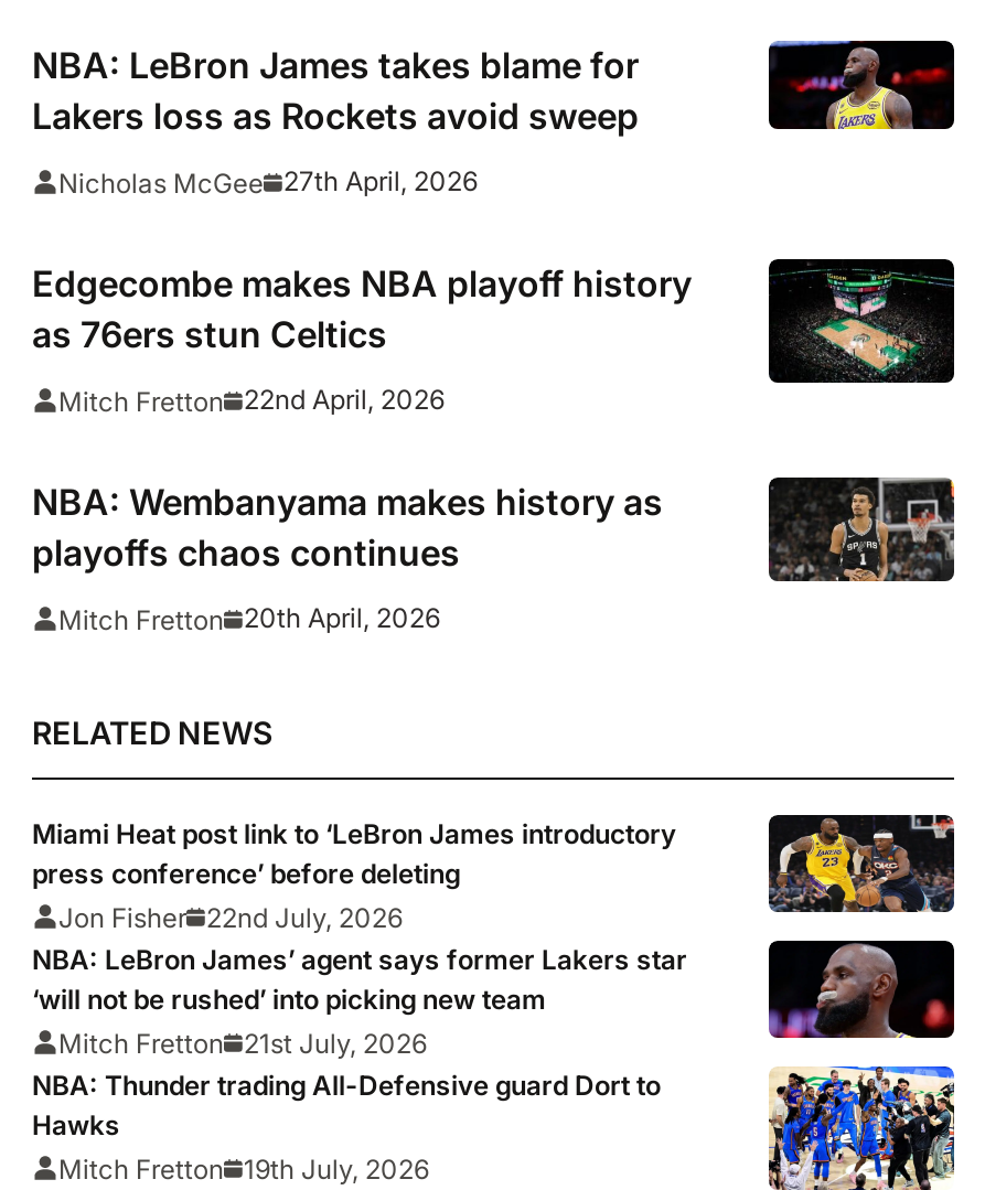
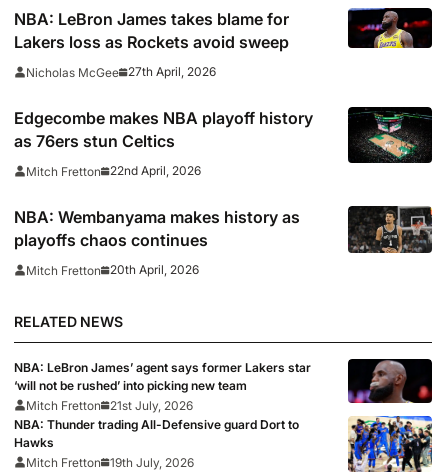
[32,817,676,934] Miami Heat post link to ‘LeBron James introductory | press conference’ before deleting | Jon Fisher 22nd July, 2026 -> none
[767,815,956,914] [image] -> none

